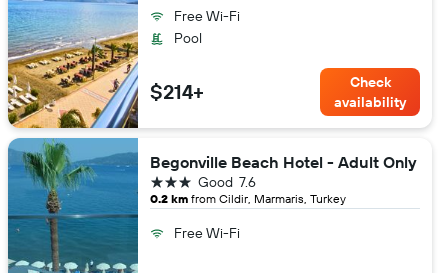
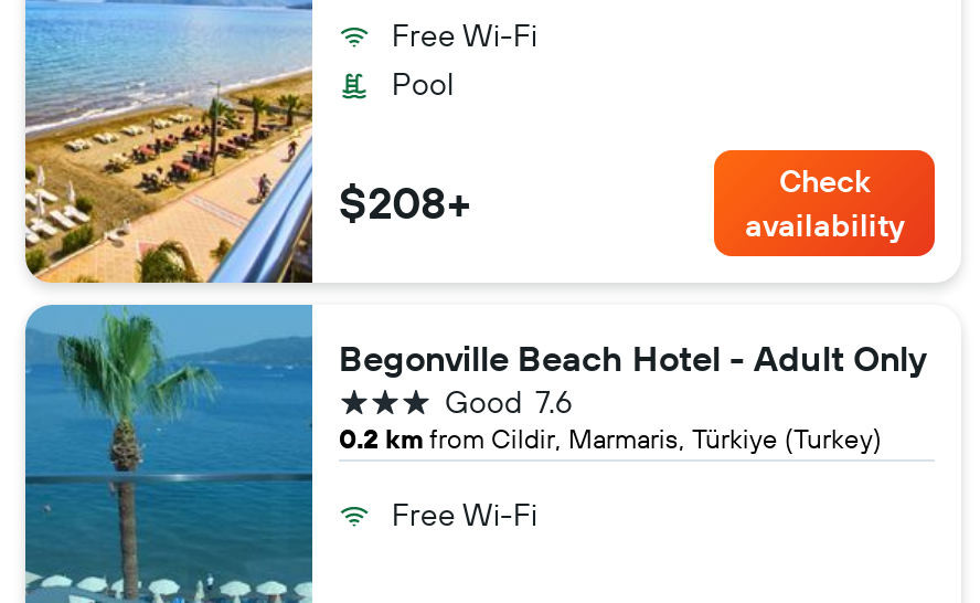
[150,79,204,104] $214+ -> [339,174,471,230] $208+
[150,191,346,206] 0.2 km from Cildir, Marmaris, Turkey -> [339,422,882,455] 0.2 km from Cildir, Marmaris, Türkiye (Turkey)

